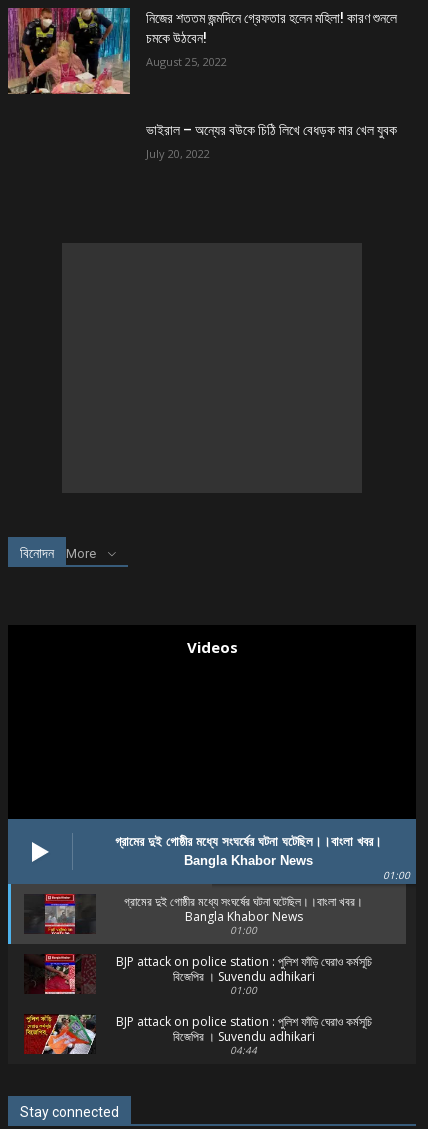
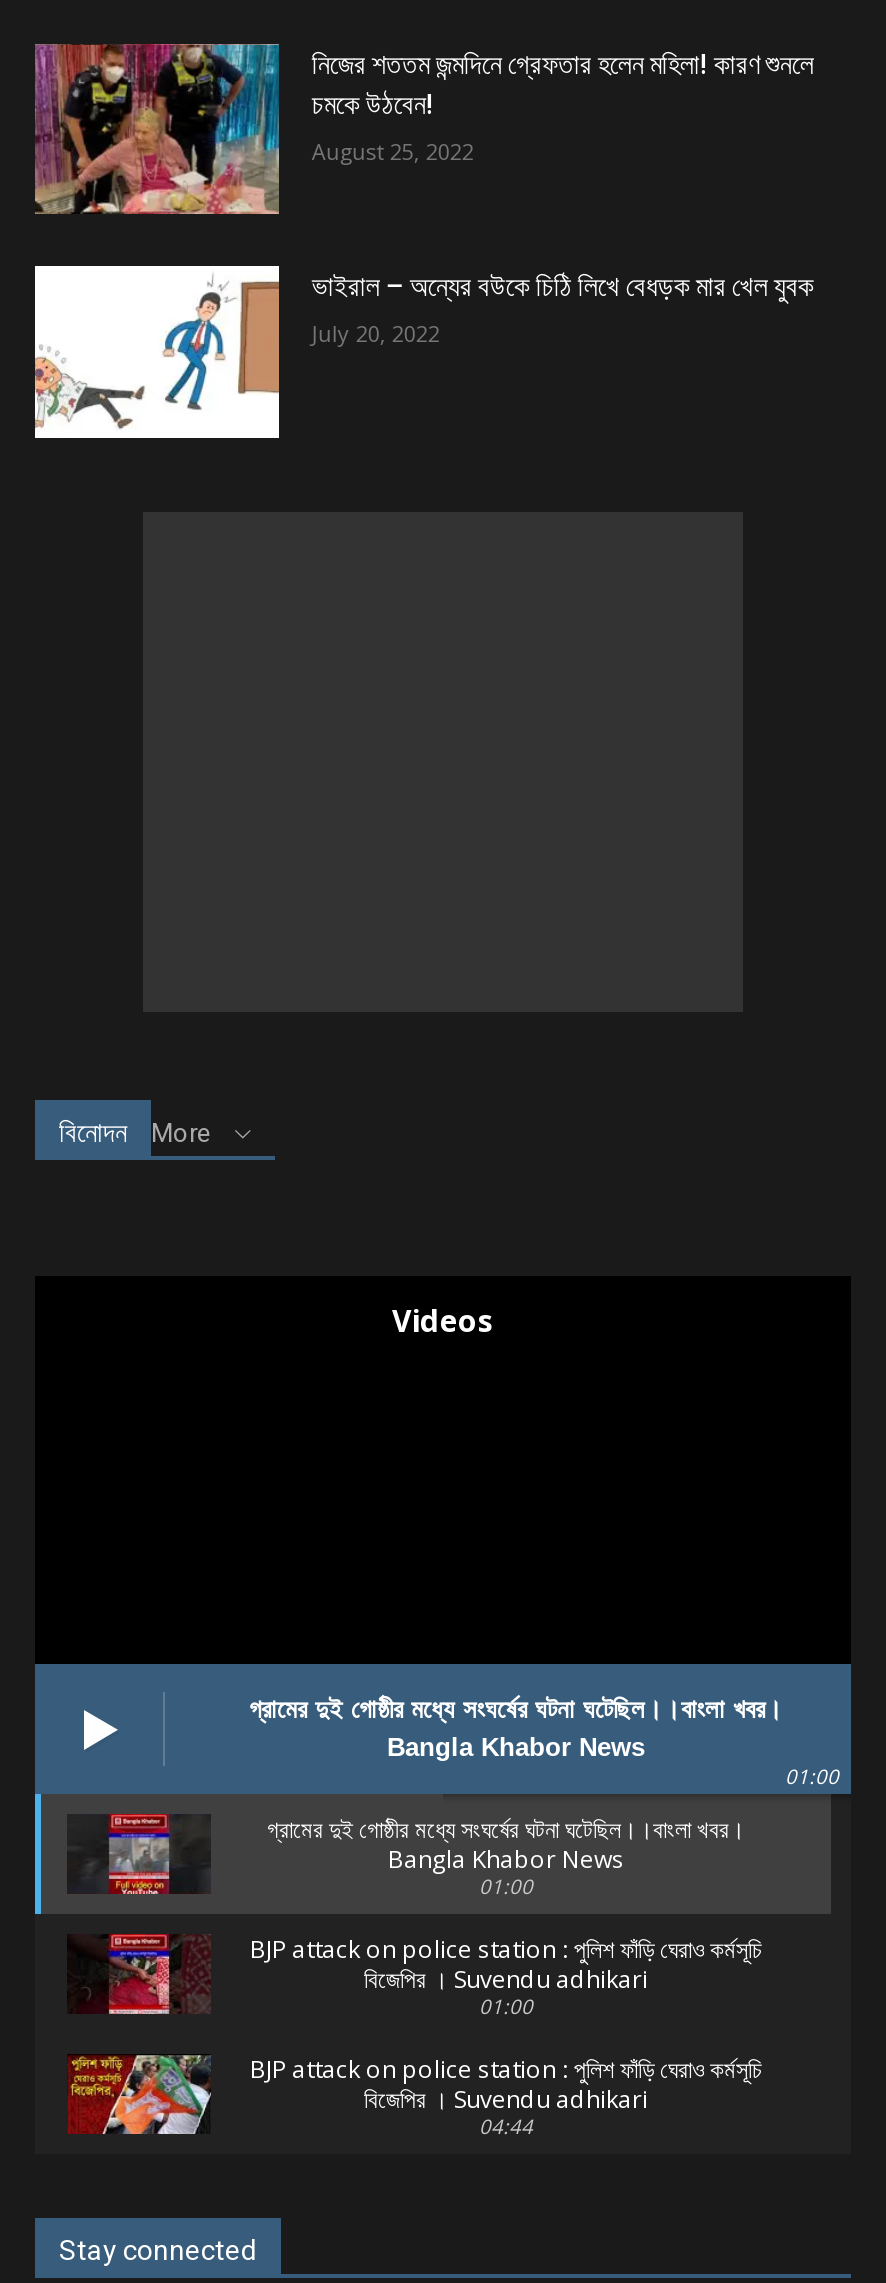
none -> [33,263,281,441] [image]

